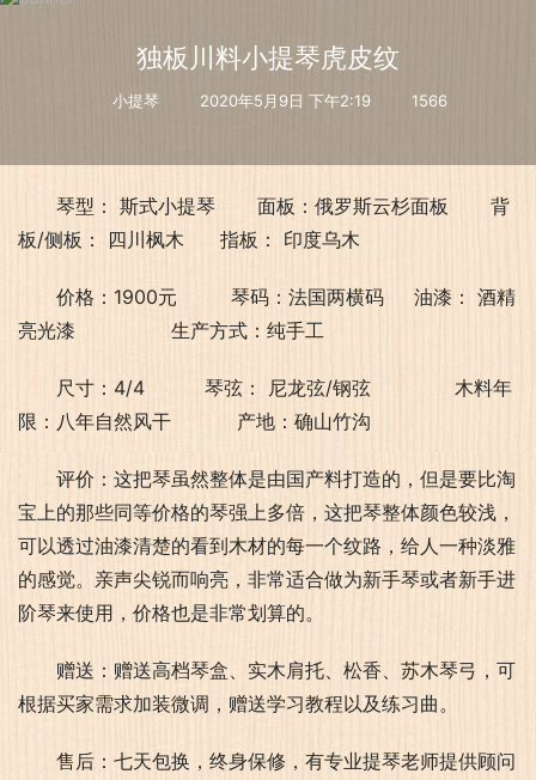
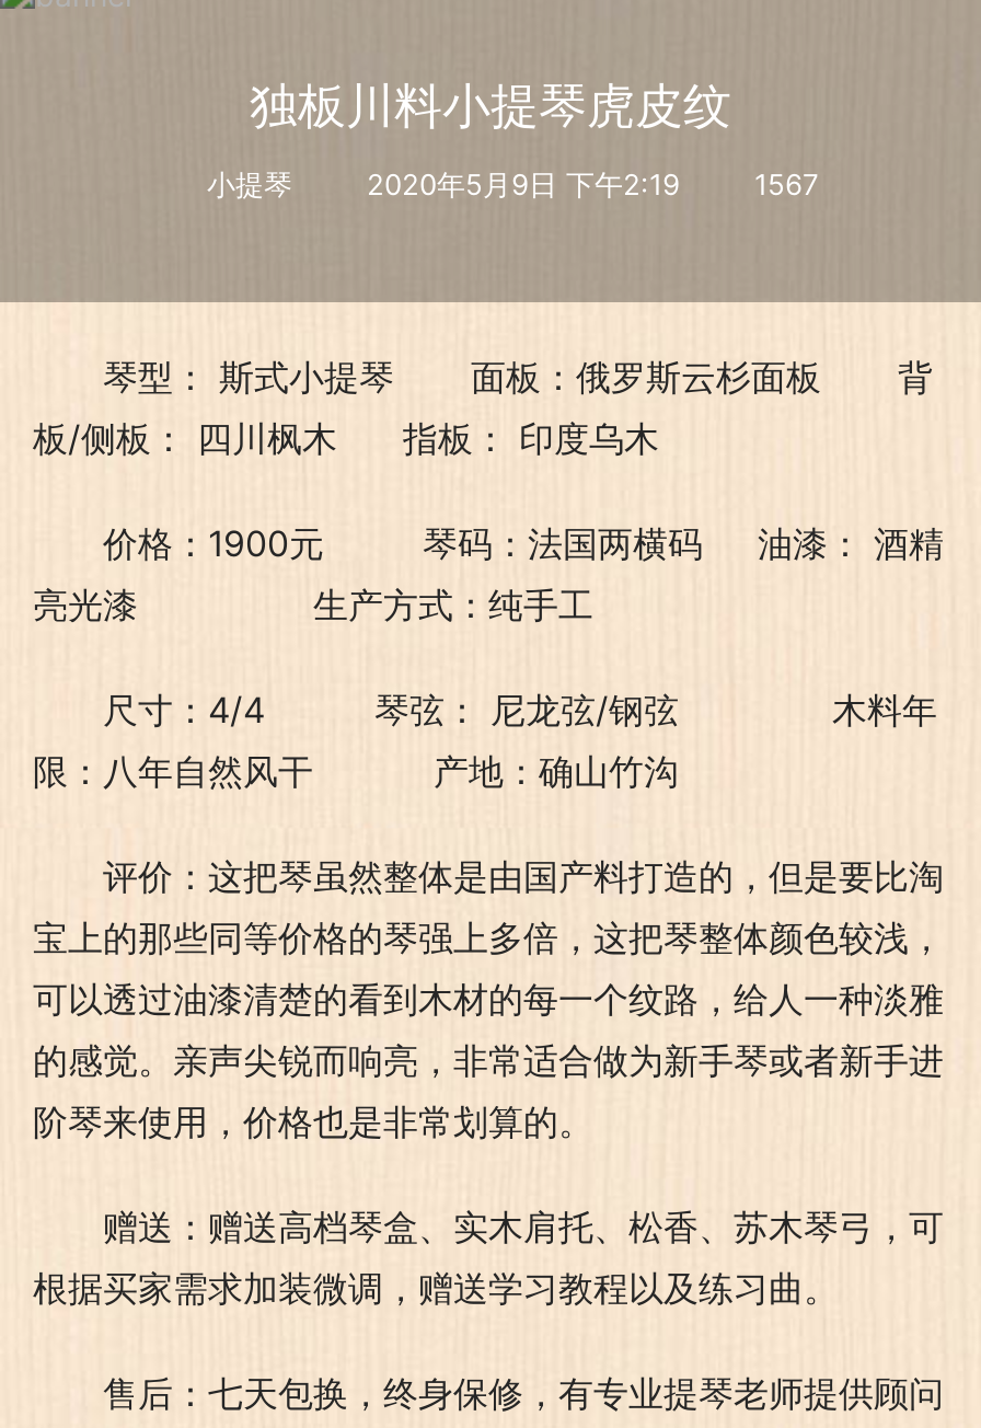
[112,91,447,110] 小提琴 2020年5月9日 下午2:19 1566 -> [207,166,818,201] 小提琴 2020年5月9日 下午2:19 1567

